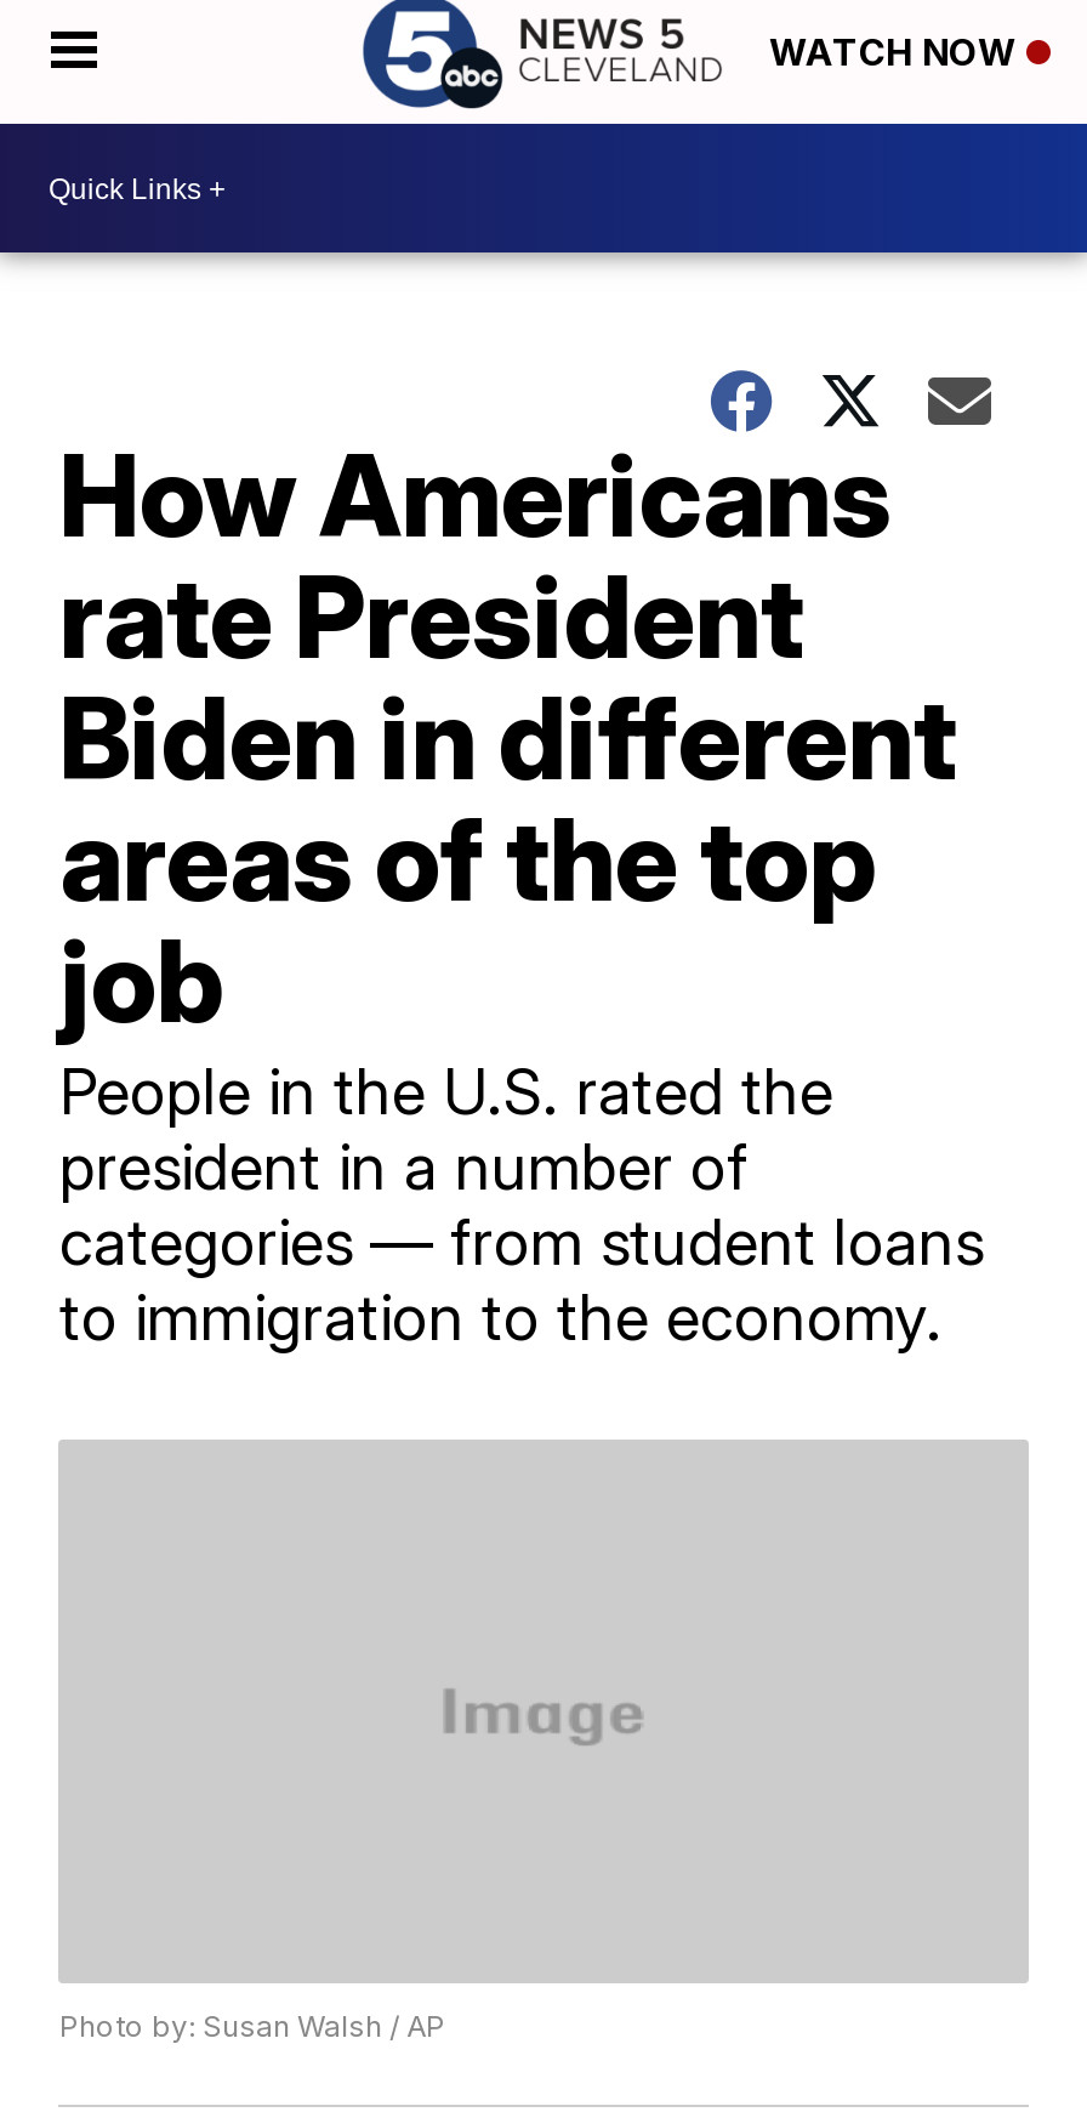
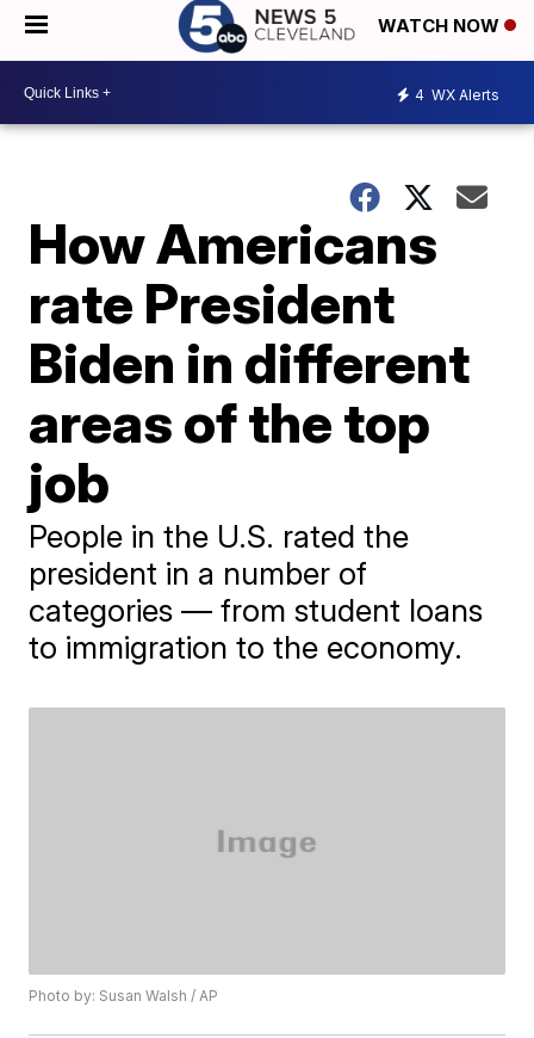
none -> [415,85,499,103] 4 WX Alerts

